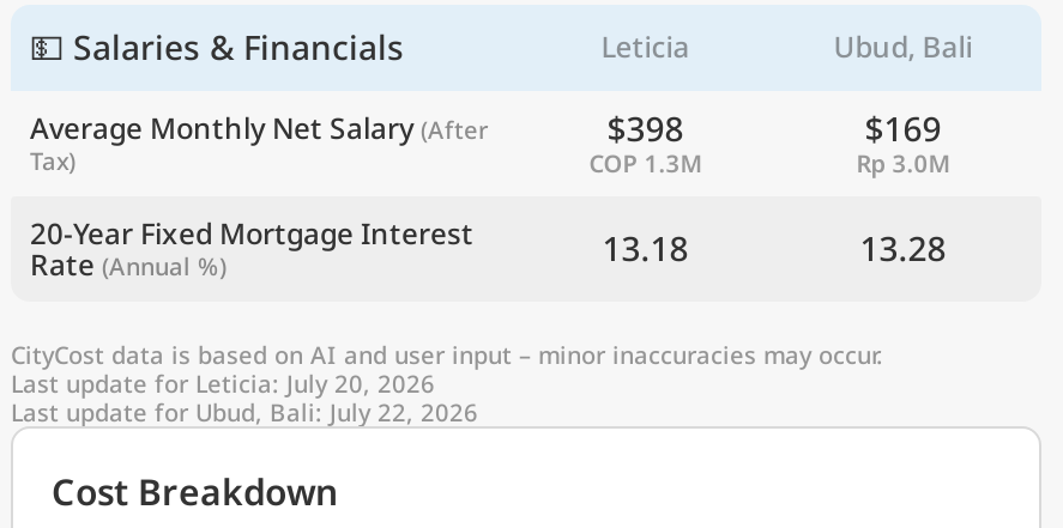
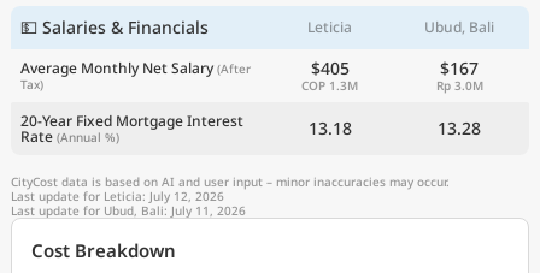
[607,106,684,151] $398 -> [311,57,349,80] $405
[865,106,941,151] $169 -> [440,57,479,80] $167
[11,367,435,400] Last update for Leticia: July 20, 2026 -> [11,188,224,205] Last update for Leticia: July 12, 2026
[11,396,478,429] Last update for Ubud, Bali: July 22, 2026 -> [11,202,246,219] Last update for Ubud, Bali: July 11, 2026

